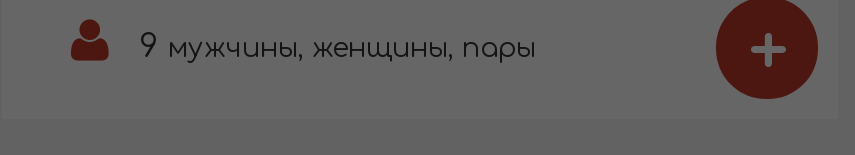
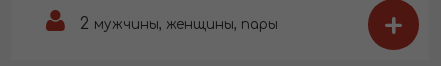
[130,29,536,65] 9 мужчины, женщины, пары -> [75,15,278,33] 2 мужчины, женщины, пары

